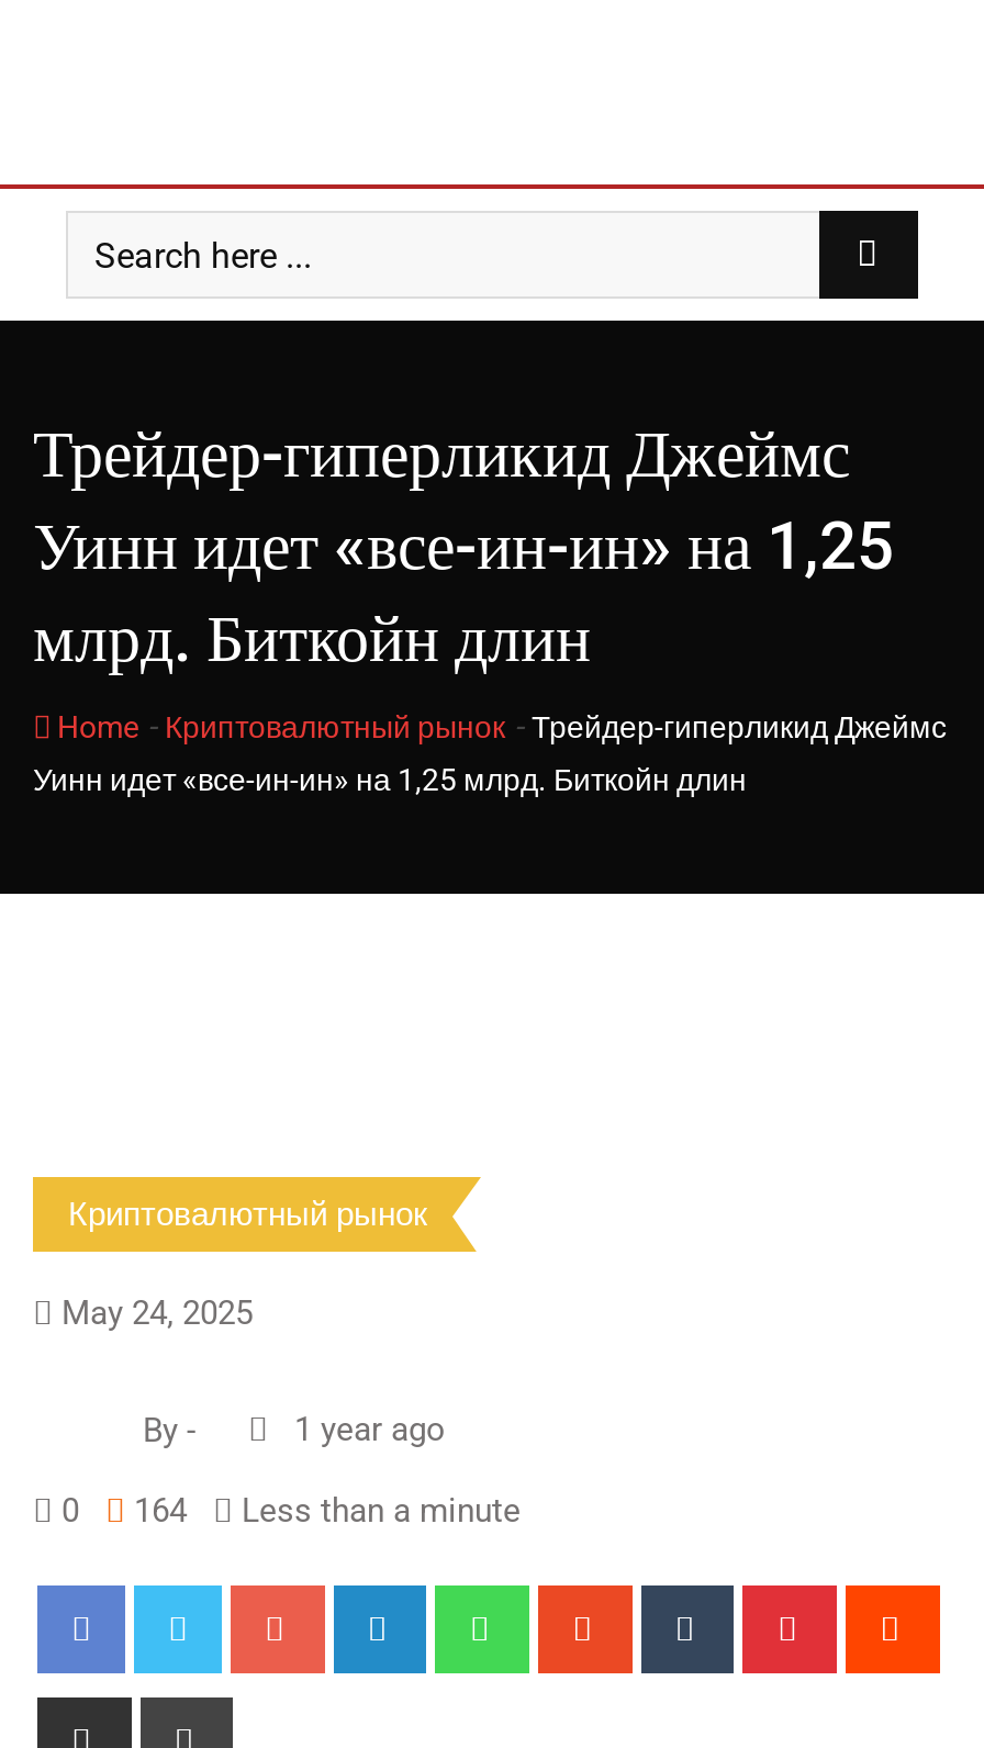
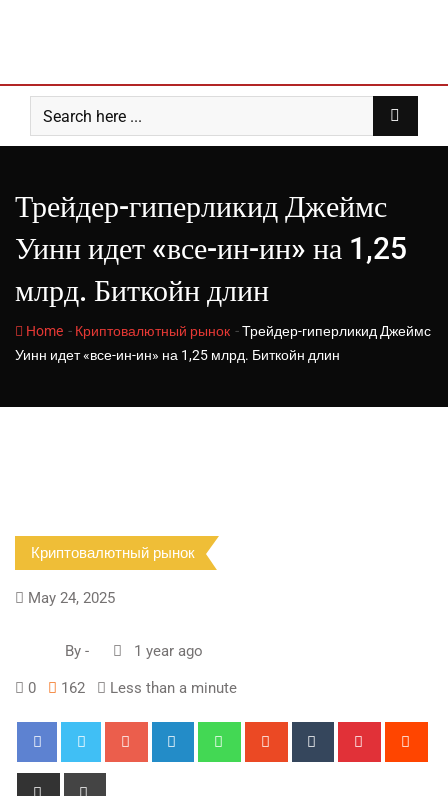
[125,1491,195,1531] 164 -> [57,679,89,697] 162

